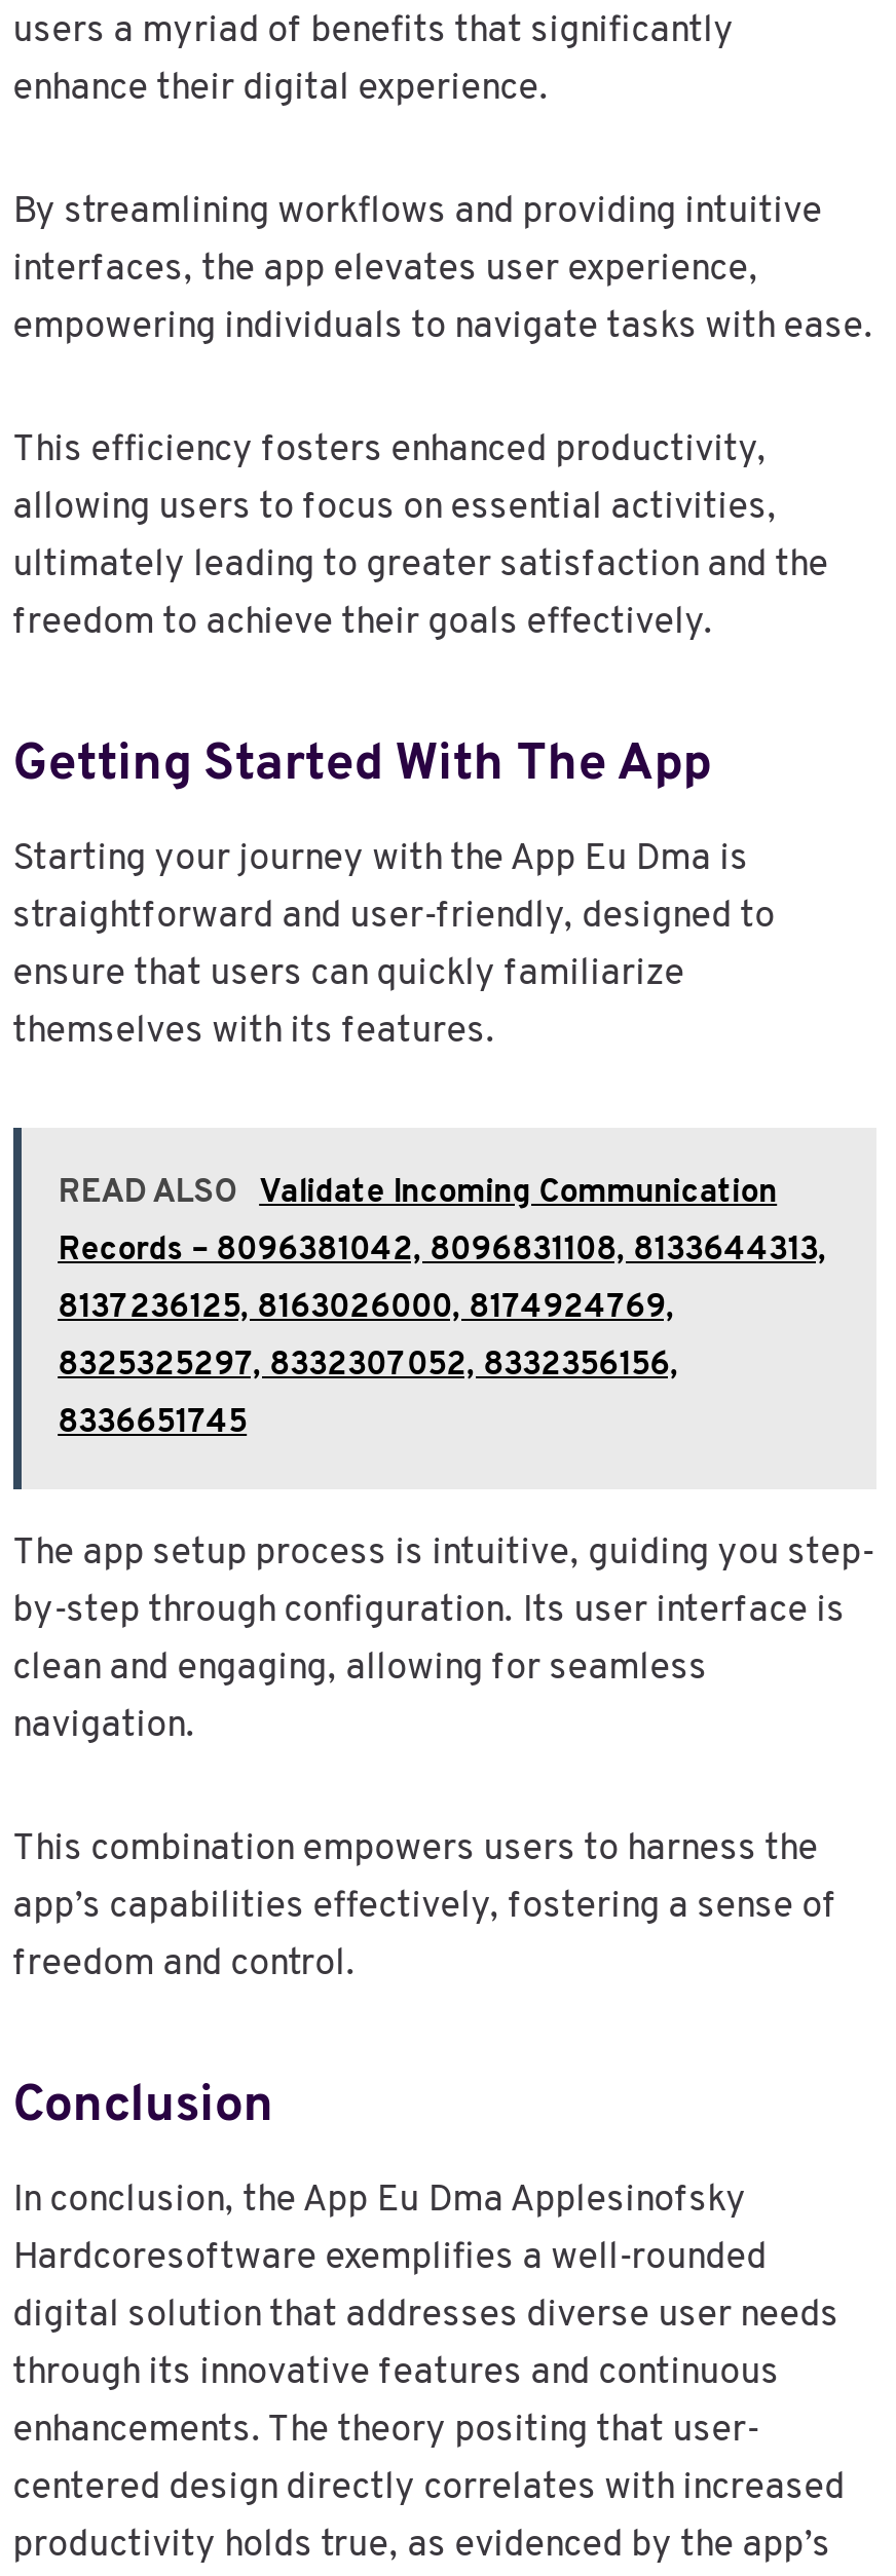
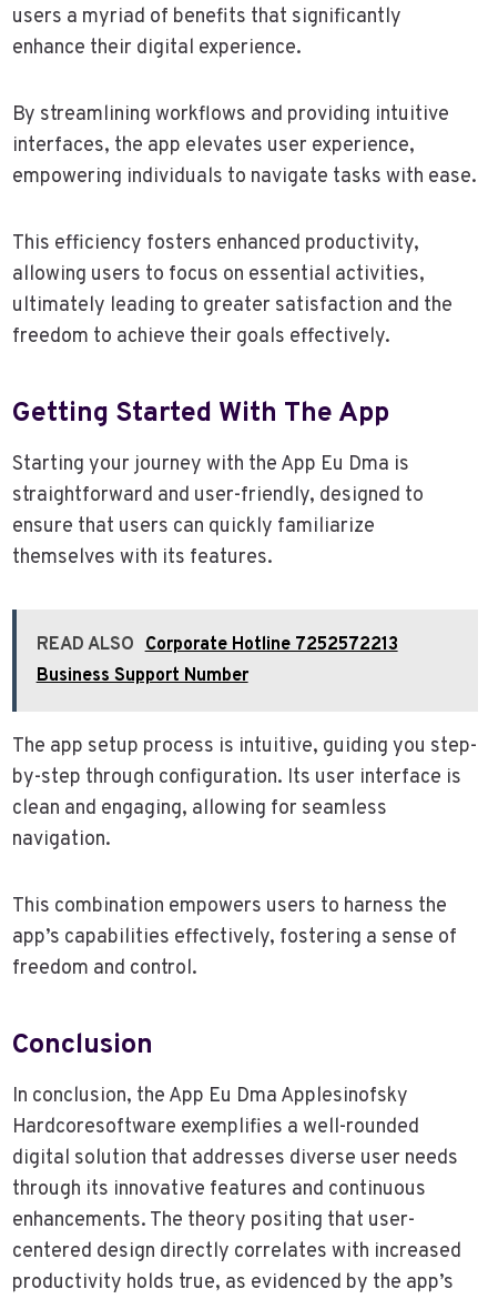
[58,1172,826,1444] READ ALSO Validate Incoming Communication | Records – 8096381042, 8096831108, 8133644313, | 8137236125, 8163026000, 8174924769, | 8325325297, 8332307052, 8332356156, | 8336651745 -> [36,634,398,687] READ ALSO Corporate Hotline 7252572213 | Business Support Number

